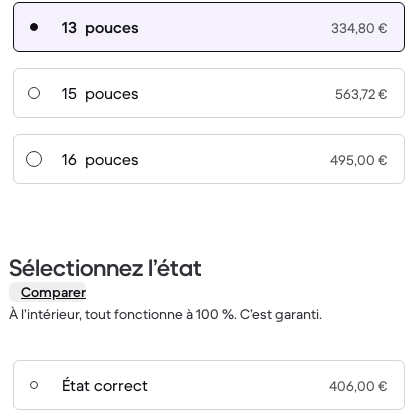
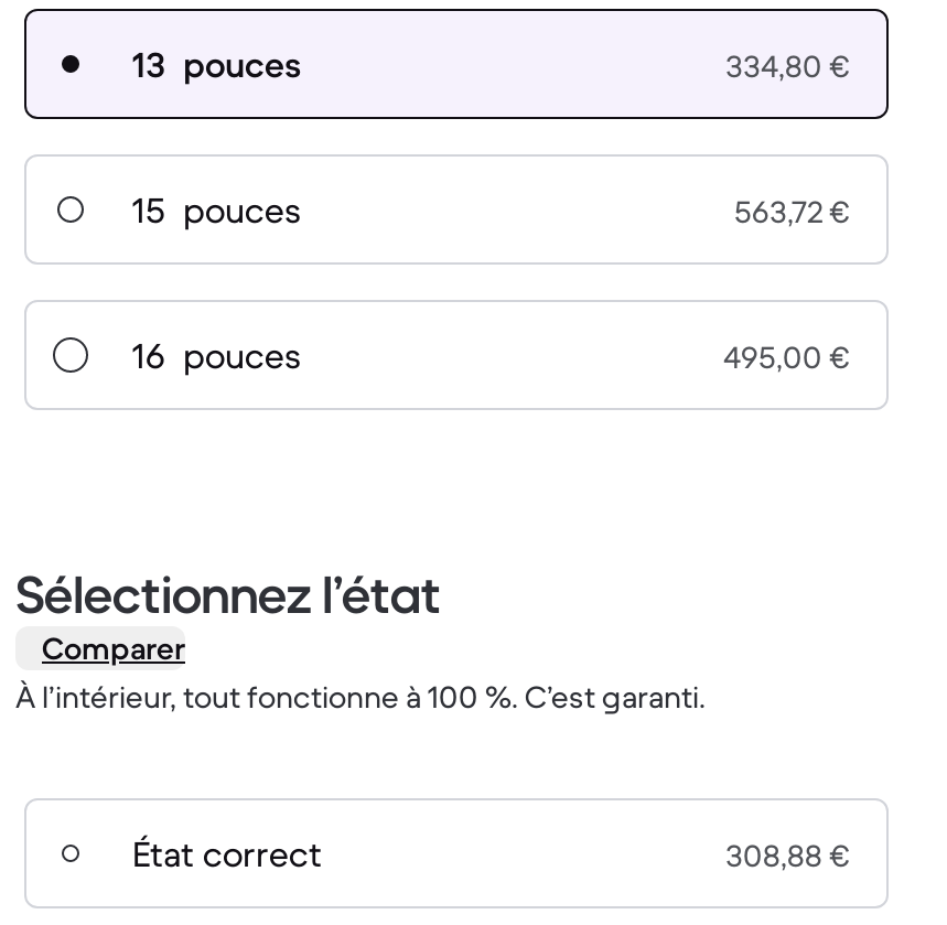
[329,377,388,395] 406,00 € -> [725,837,851,876] 308,88 €

